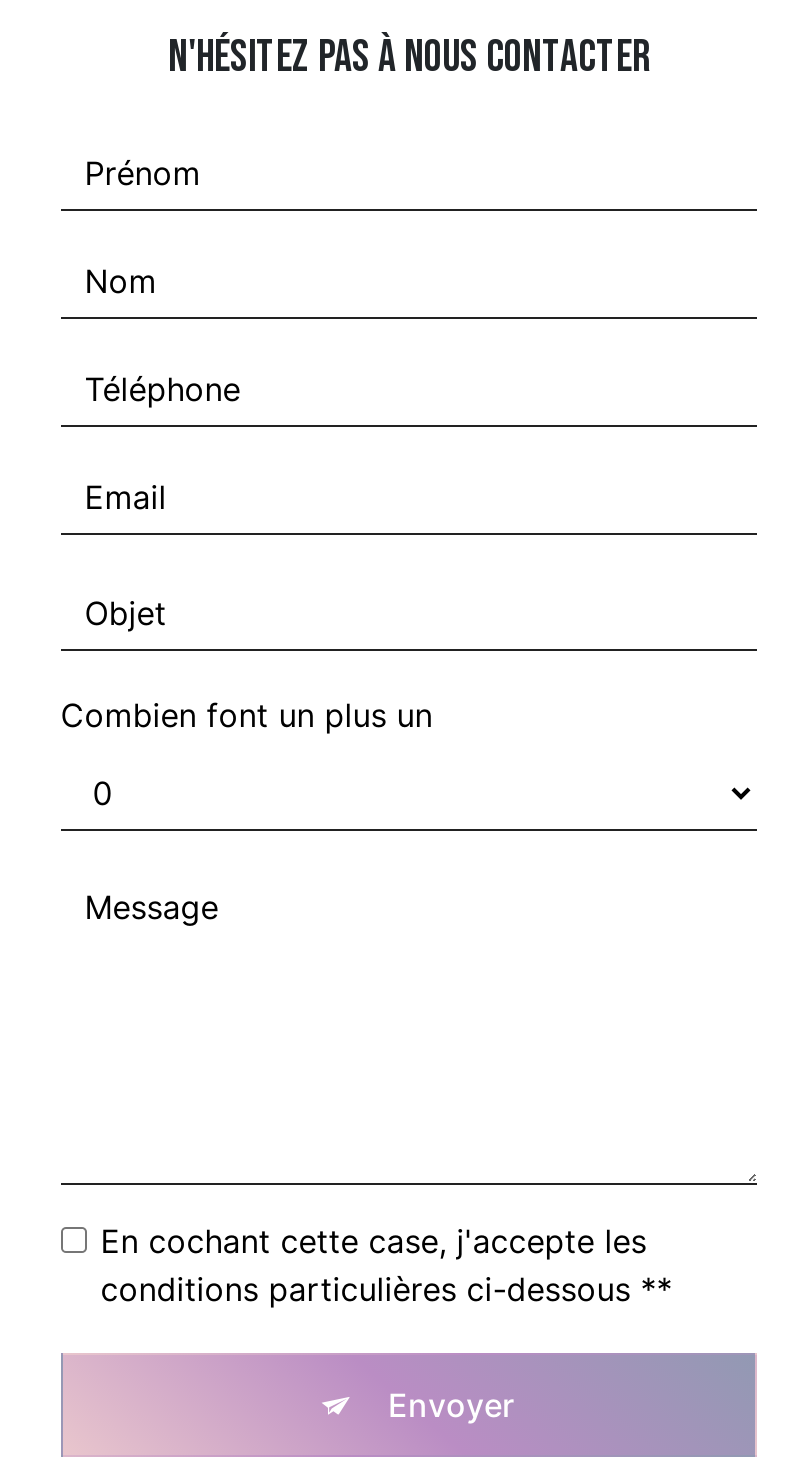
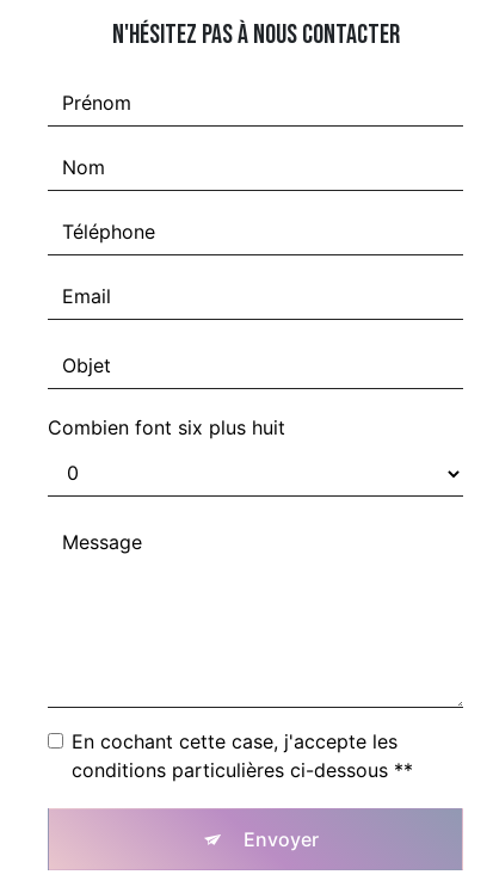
[61,696,433,736] Combien font un plus un -> [48,415,285,439] Combien font six plus huit

